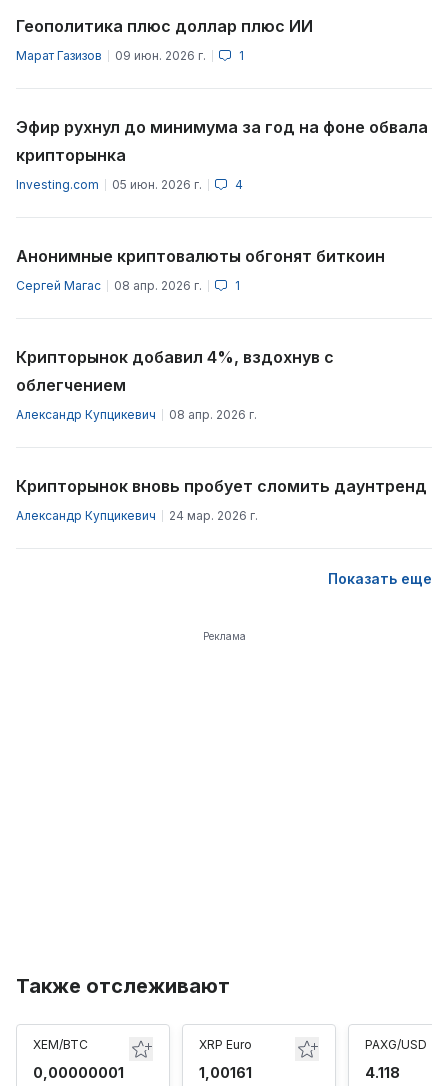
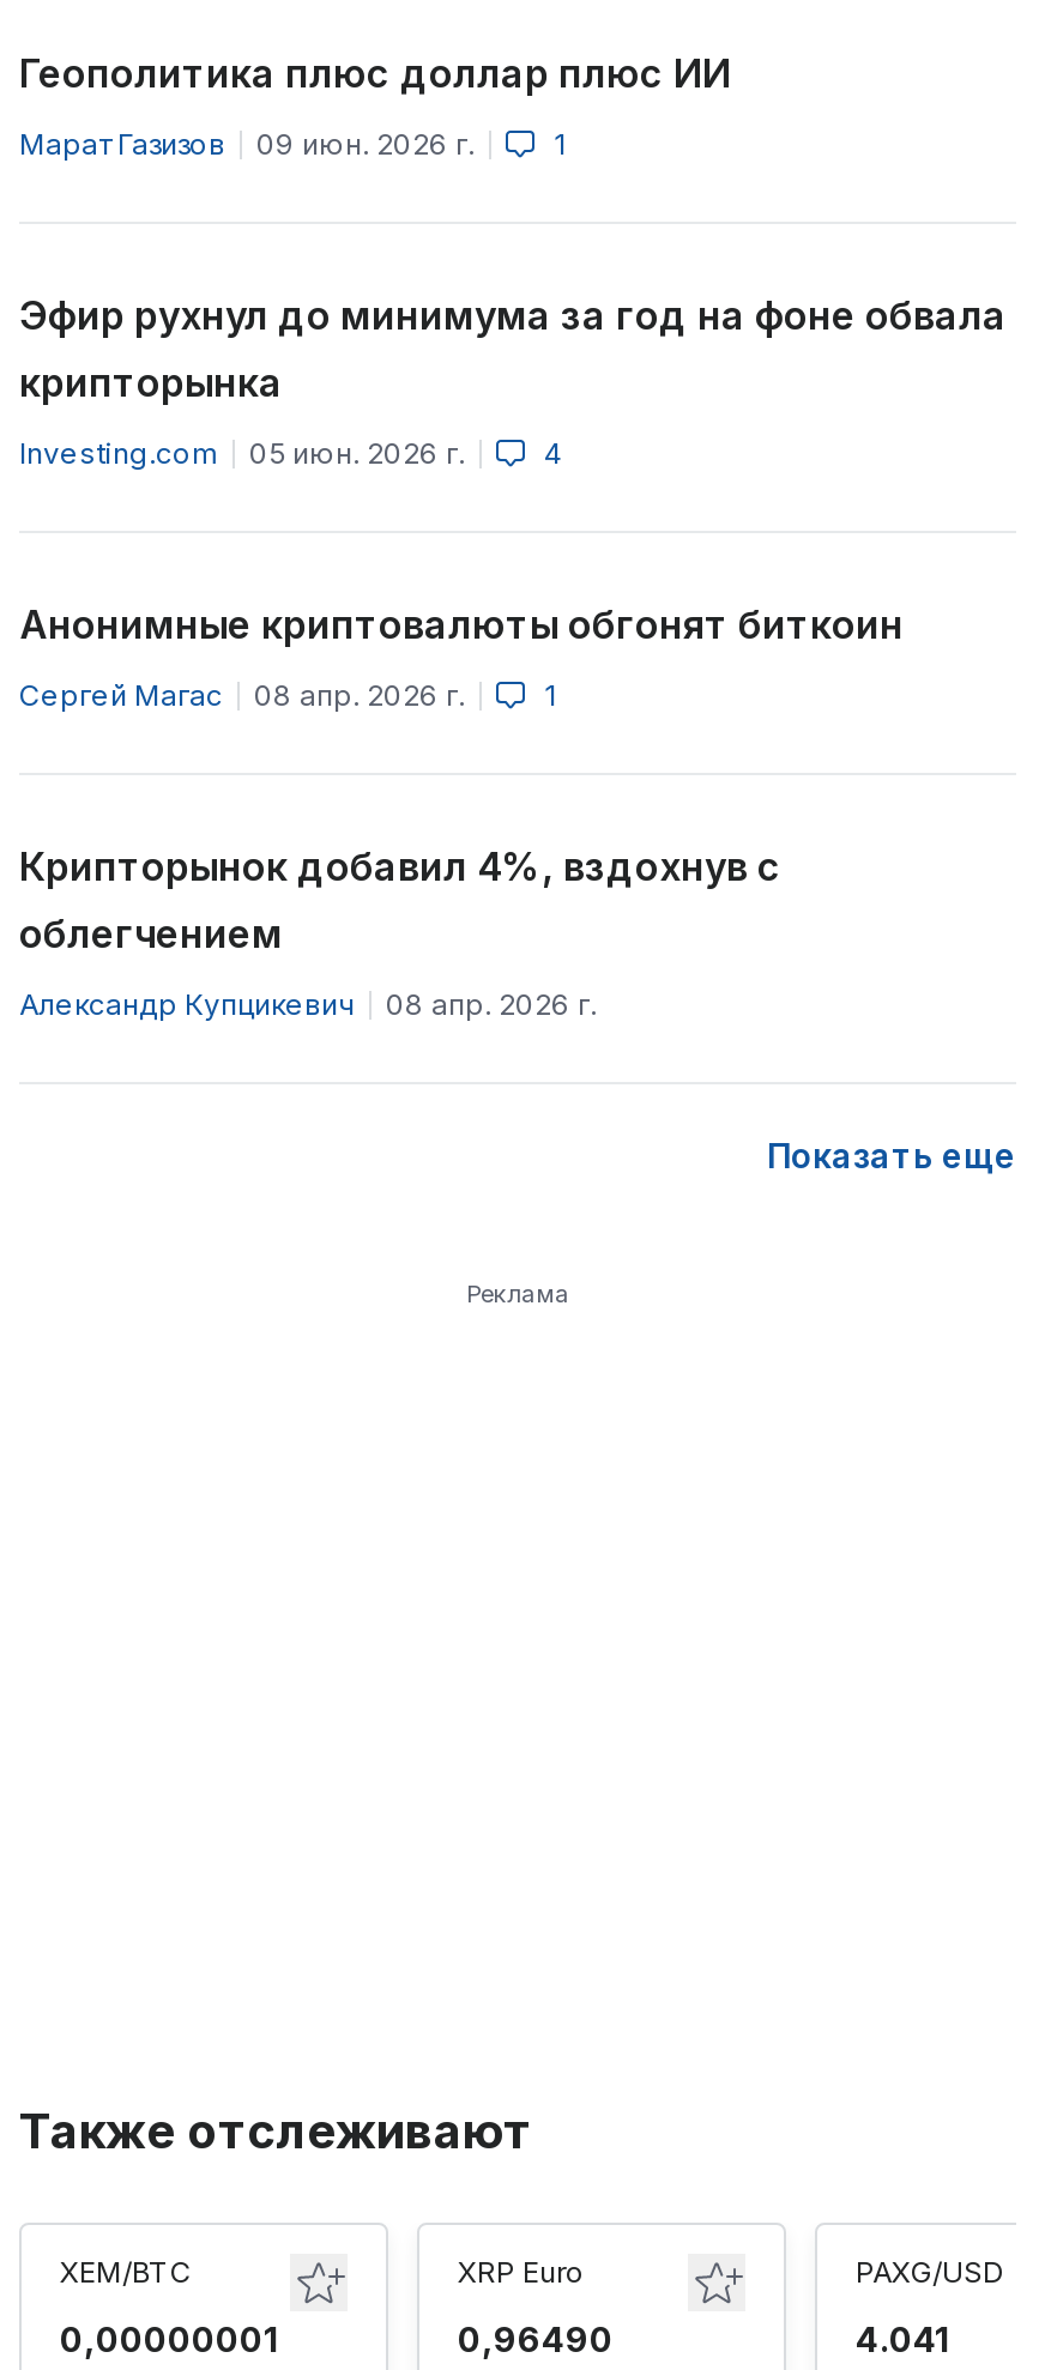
[16,476,427,523] Крипторынок вновь пробует сломить даунтренд | Александр Купцикевич | 24 мар. 2026 г. -> none
[199,1064,252,1081] 1,00161 -> [458,2318,614,2359] 0,96490
[365,1064,400,1081] 4.118 -> [856,2318,949,2359] 4.041

